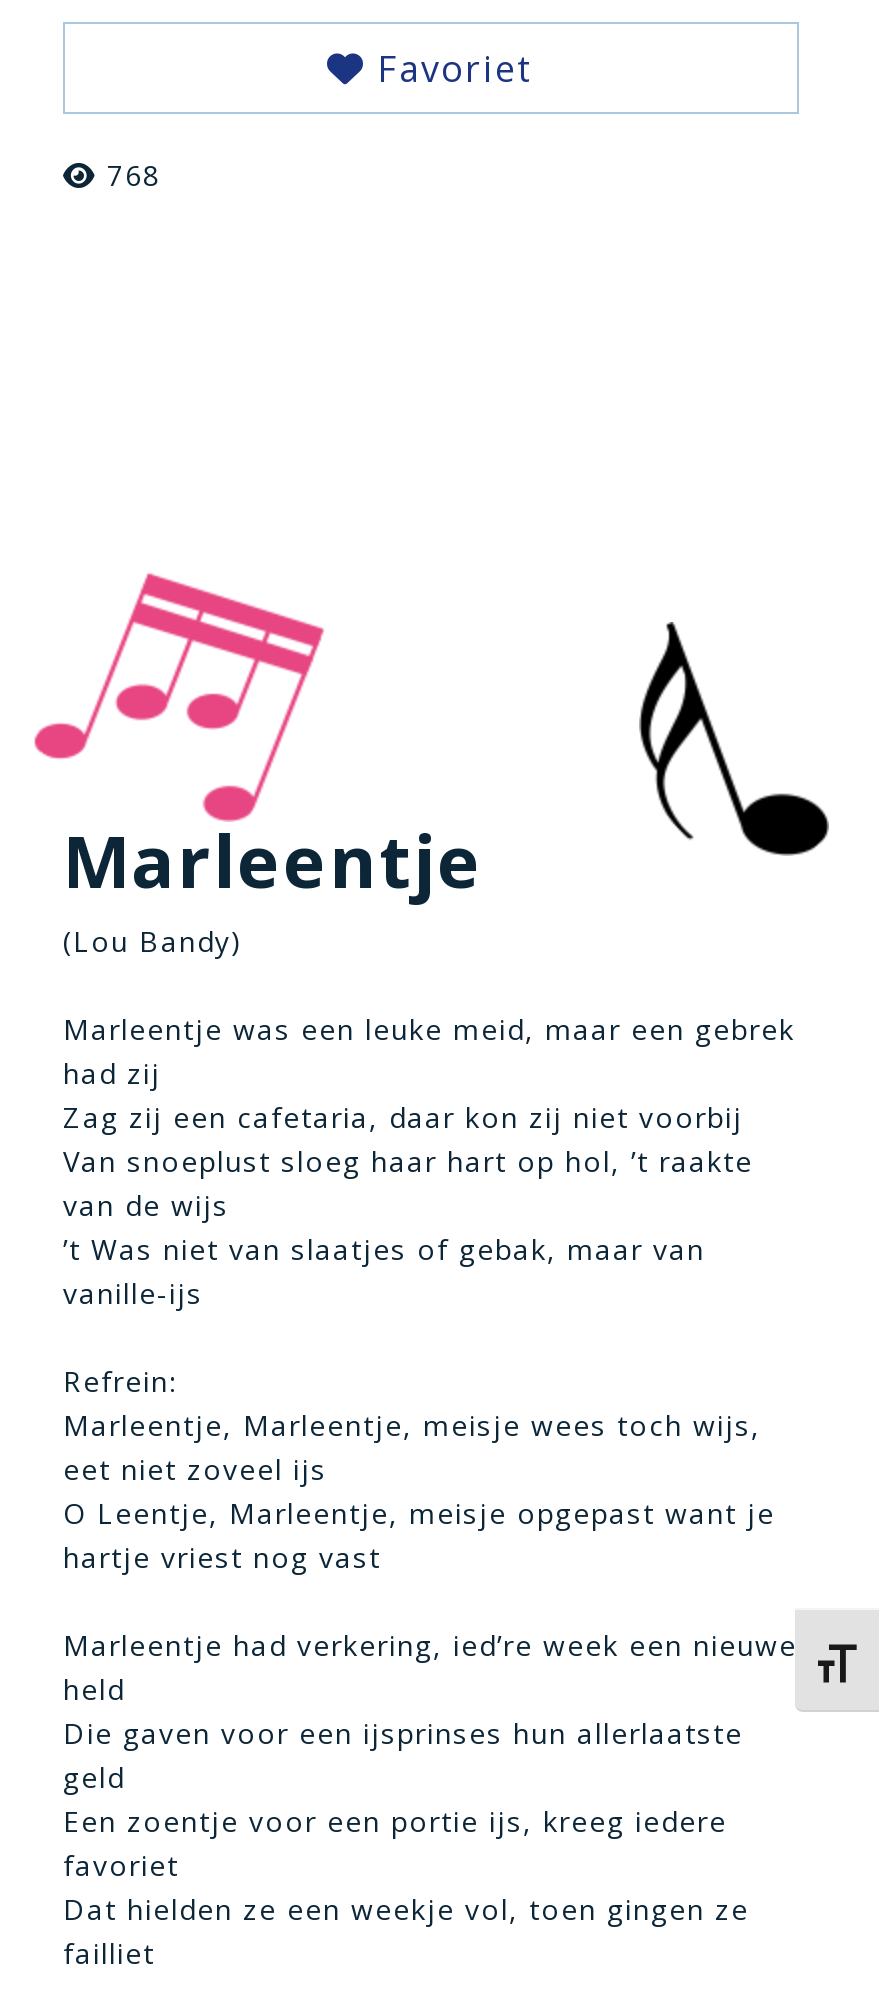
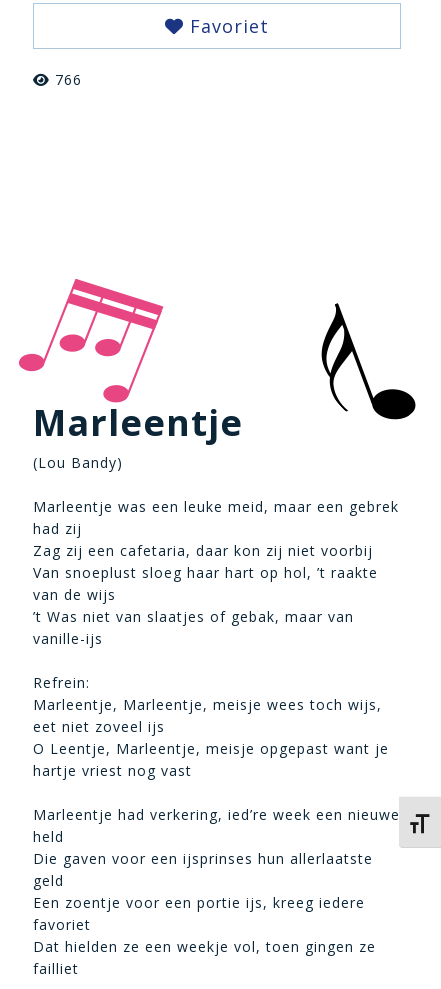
[97,156,161,194] 768 -> [50,70,82,89] 766

